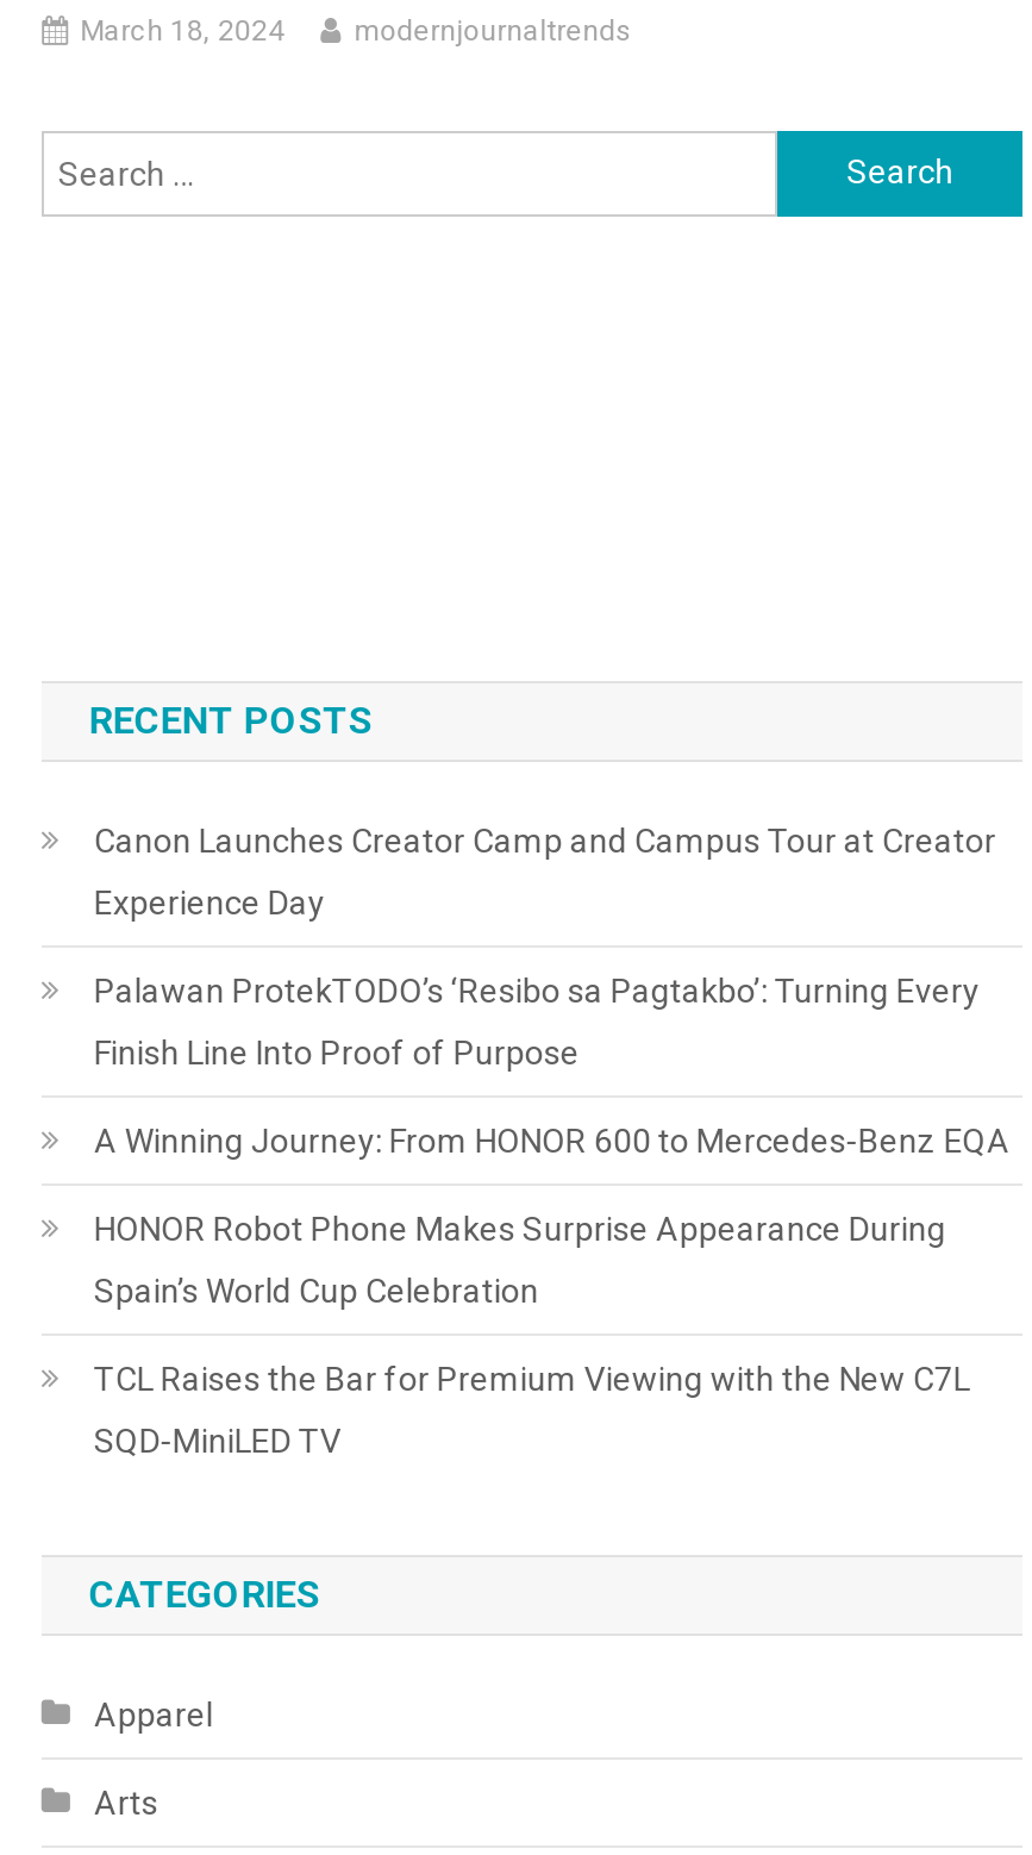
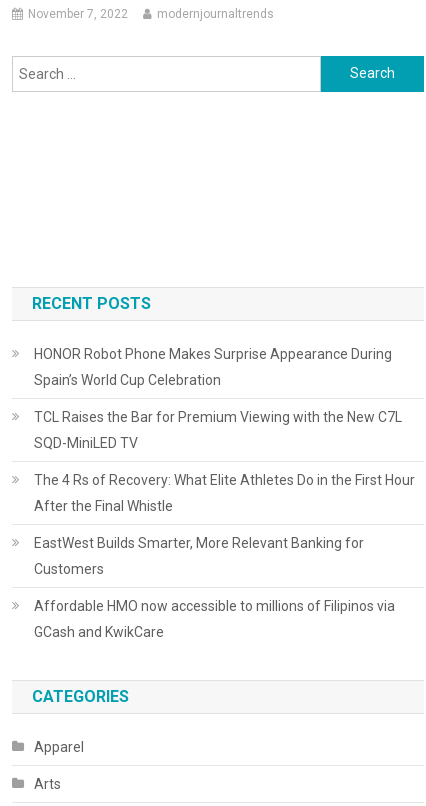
[80,14,285,47] March 18, 2024 -> [28,7,128,21] November 7, 2022
[94,821,1010,1159] Canon Launches Creator Camp and Campus Tour at Creator | Experience Day | Palawan ProtekTODO’s ‘Resibo sa Pagtakbo’: Turning Every | Finish Line Into Proof of Purpose | A Winning Journey: From HONOR 600 to Mercedes-Benz EQA -> none
moved [94,1209,970,1459] -> [34,346,402,451]: HONOR Robot Phone Makes Surprise Appearance During | Spain’s World Cup Celebration | TCL Raises the Bar for Premium Viewing with the New C7L | SQD-MiniLED TV
none -> [34,472,415,640] The 4 Rs of Recovery: What Elite Athletes Do in the First Hour | After the Final Whistle | EastWest Builds Smarter, More Relevant Banking for | Customers | Affordable HMO now accessible to millions of Filipinos via | GCash and KwikCare

